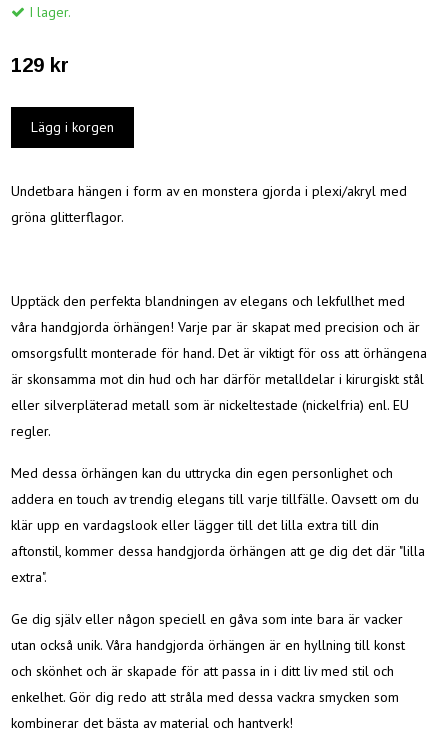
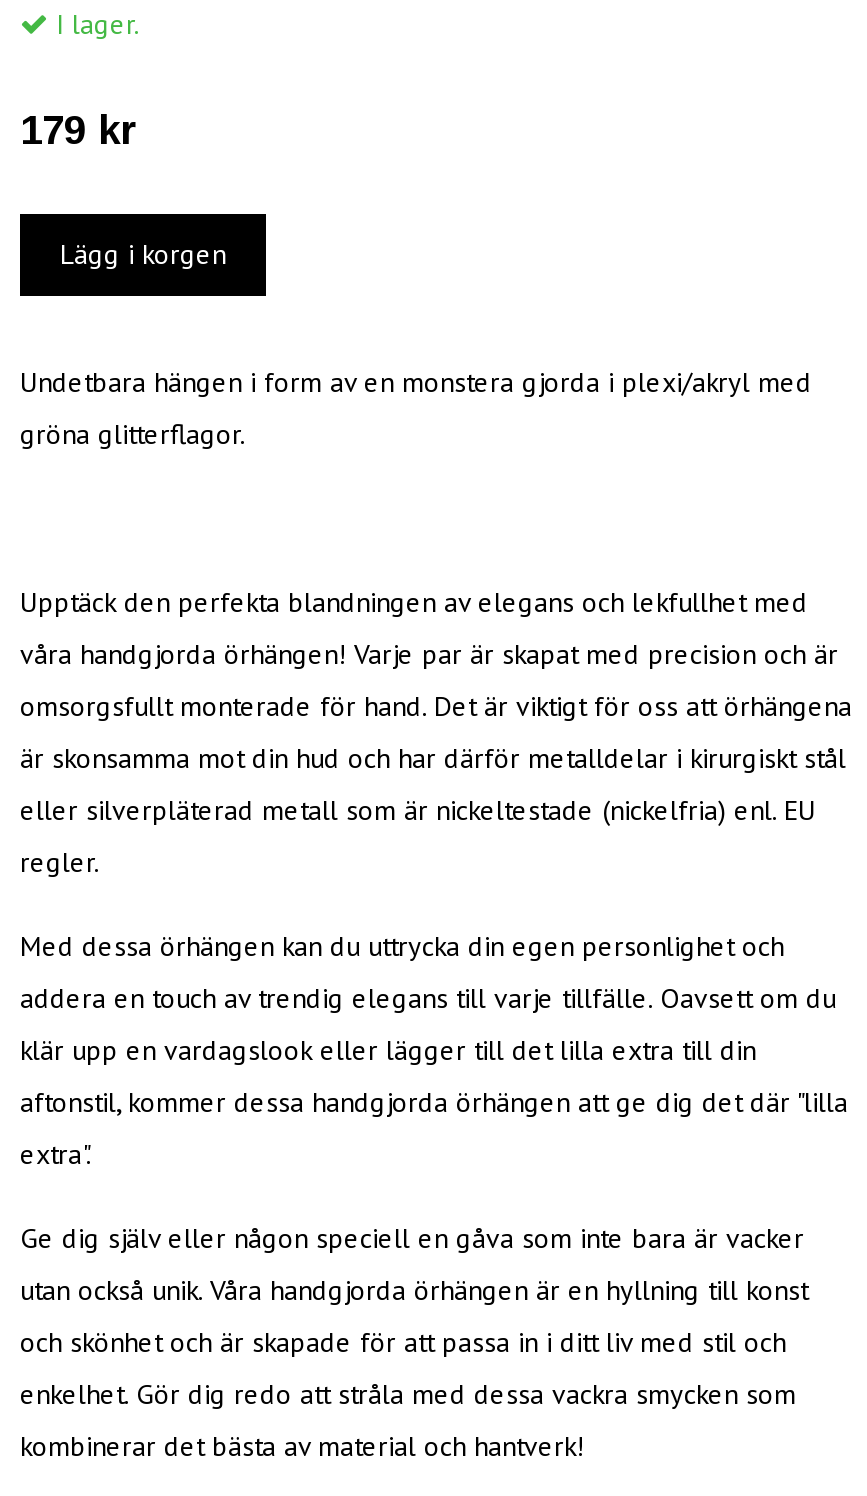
[11,54,69,76] 129 kr -> [20,108,136,152] 179 kr

